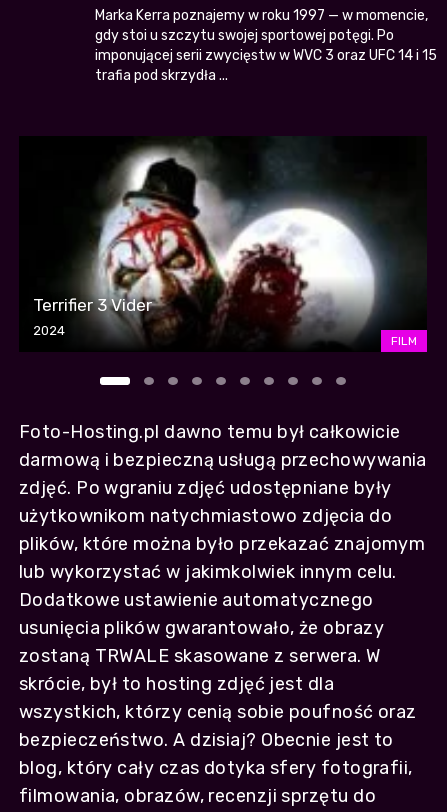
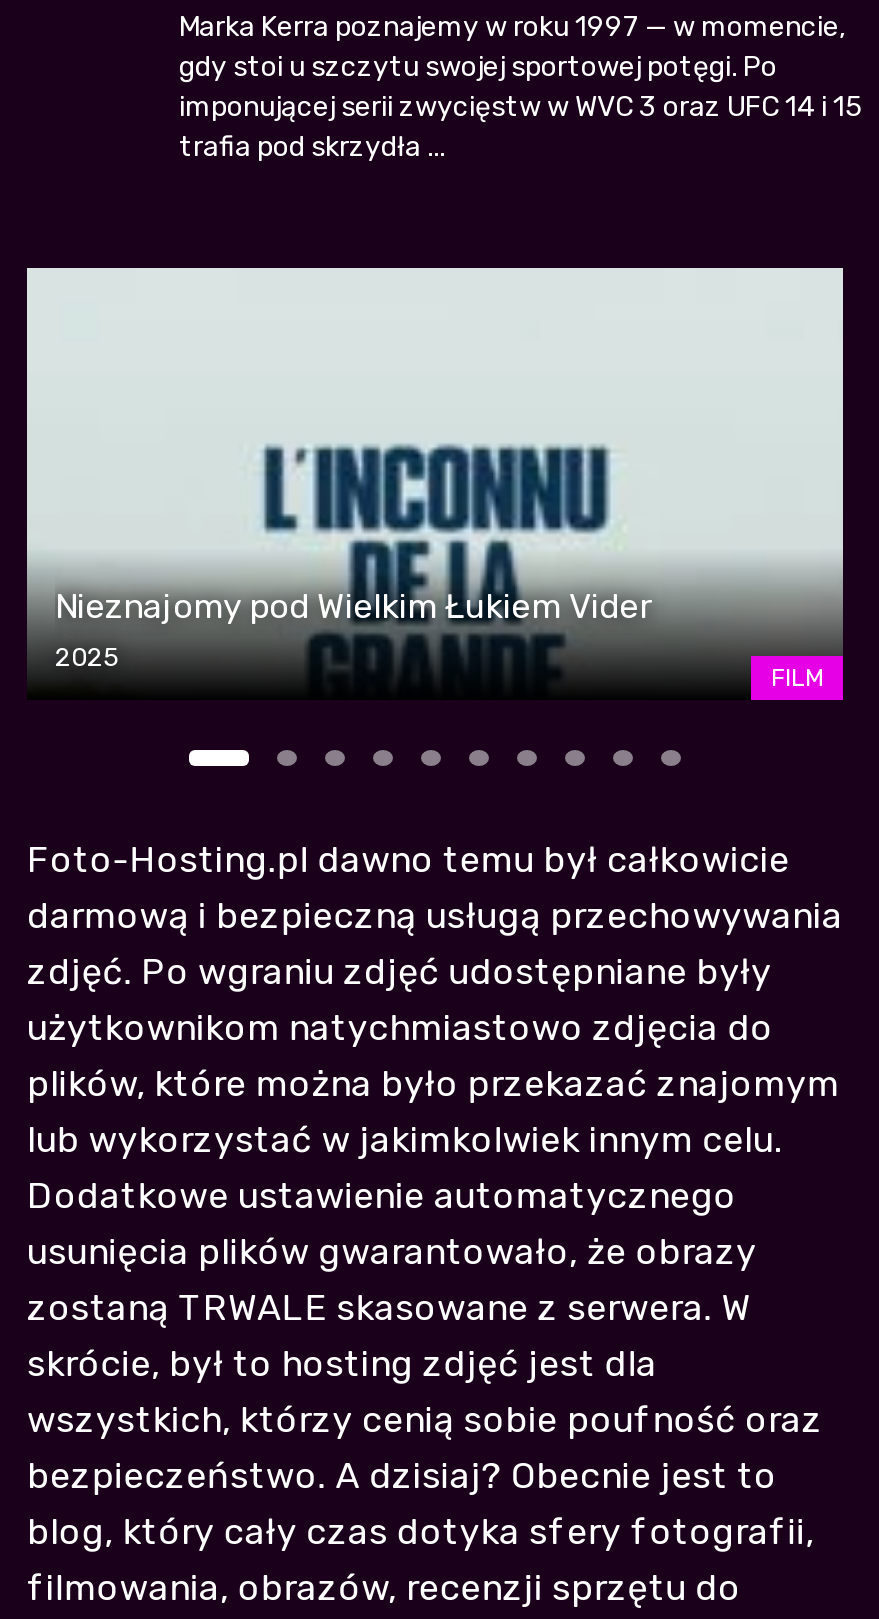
[19,136,427,340] [image] | Terrifier 3 Vider | 2024 -> [25,266,845,680] [image] | Nieznajomy pod Wielkim Łukiem Vider | 2025

